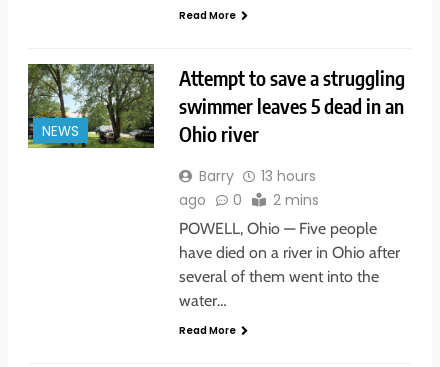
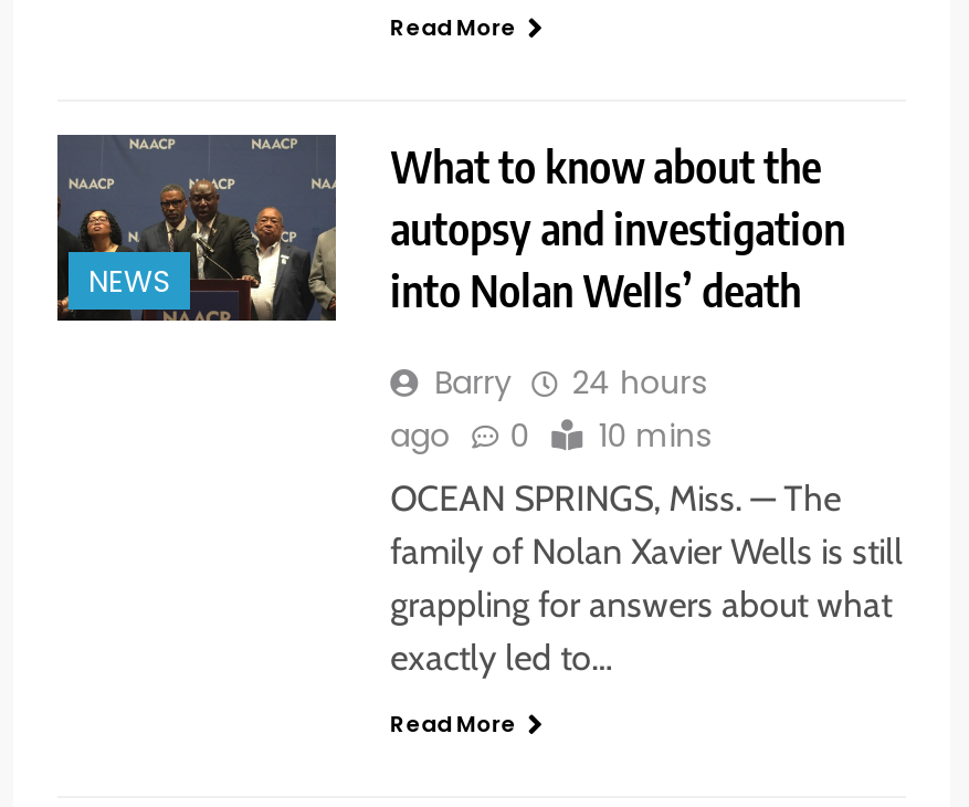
[27,64,405,149] [image] | Attempt to save a struggling | swimmer leaves 5 dead in an | Ohio river -> [55,135,845,323] [image] | What to know about the | autopsy and investigation | into Nolan Wells’ death
[199,166,316,186] Barry 13 hours -> [434,361,706,405] Barry 24 hours
[179,190,400,310] 2 mins | POWELL, Ohio — Five people | have died on a river in Ohio after | several of them went into the | water… -> [390,414,903,679] 10 mins | OCEAN SPRINGS, Miss. — The | family of Nolan Xavier Wells is still | grappling for answers about what | exactly led to…

